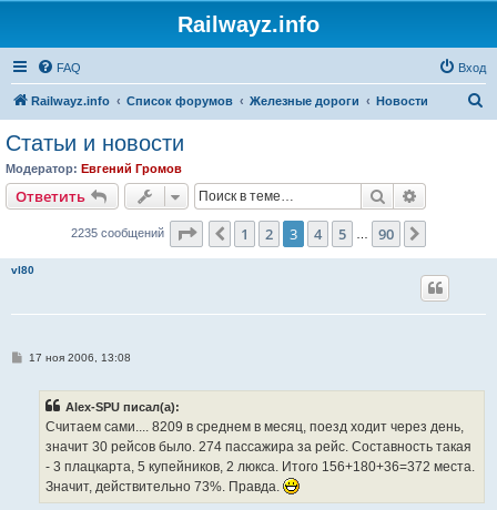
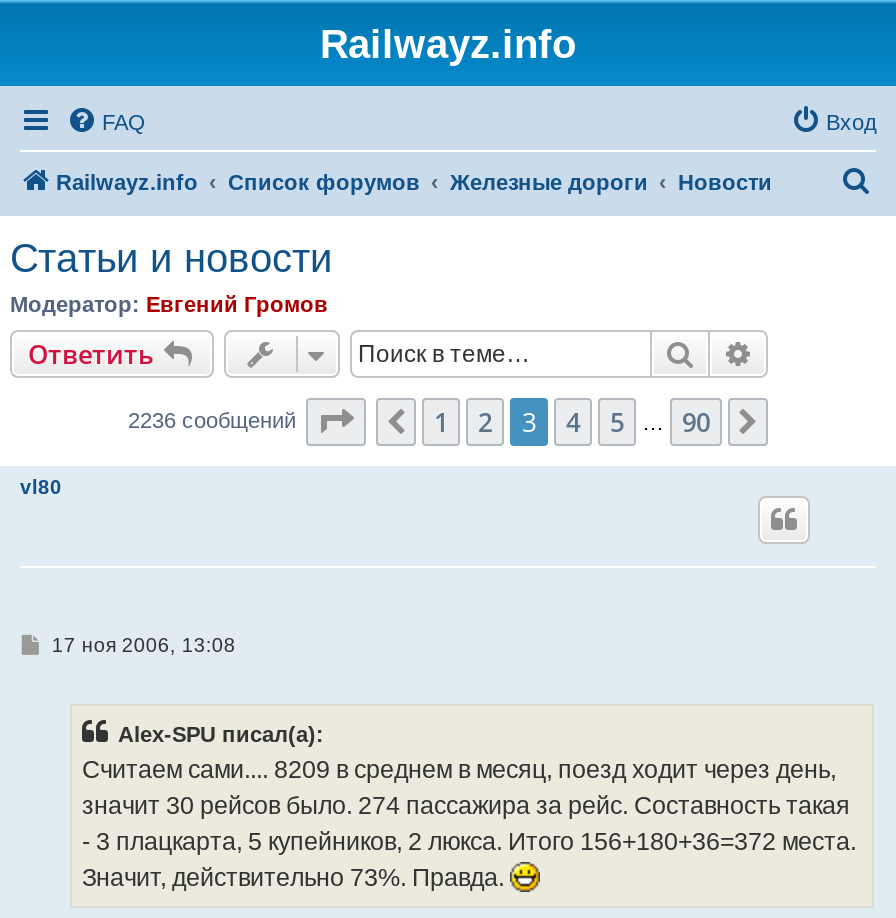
[71,226,168,239] 2235 сообщений -> [128,407,302,431] 2236 сообщений

